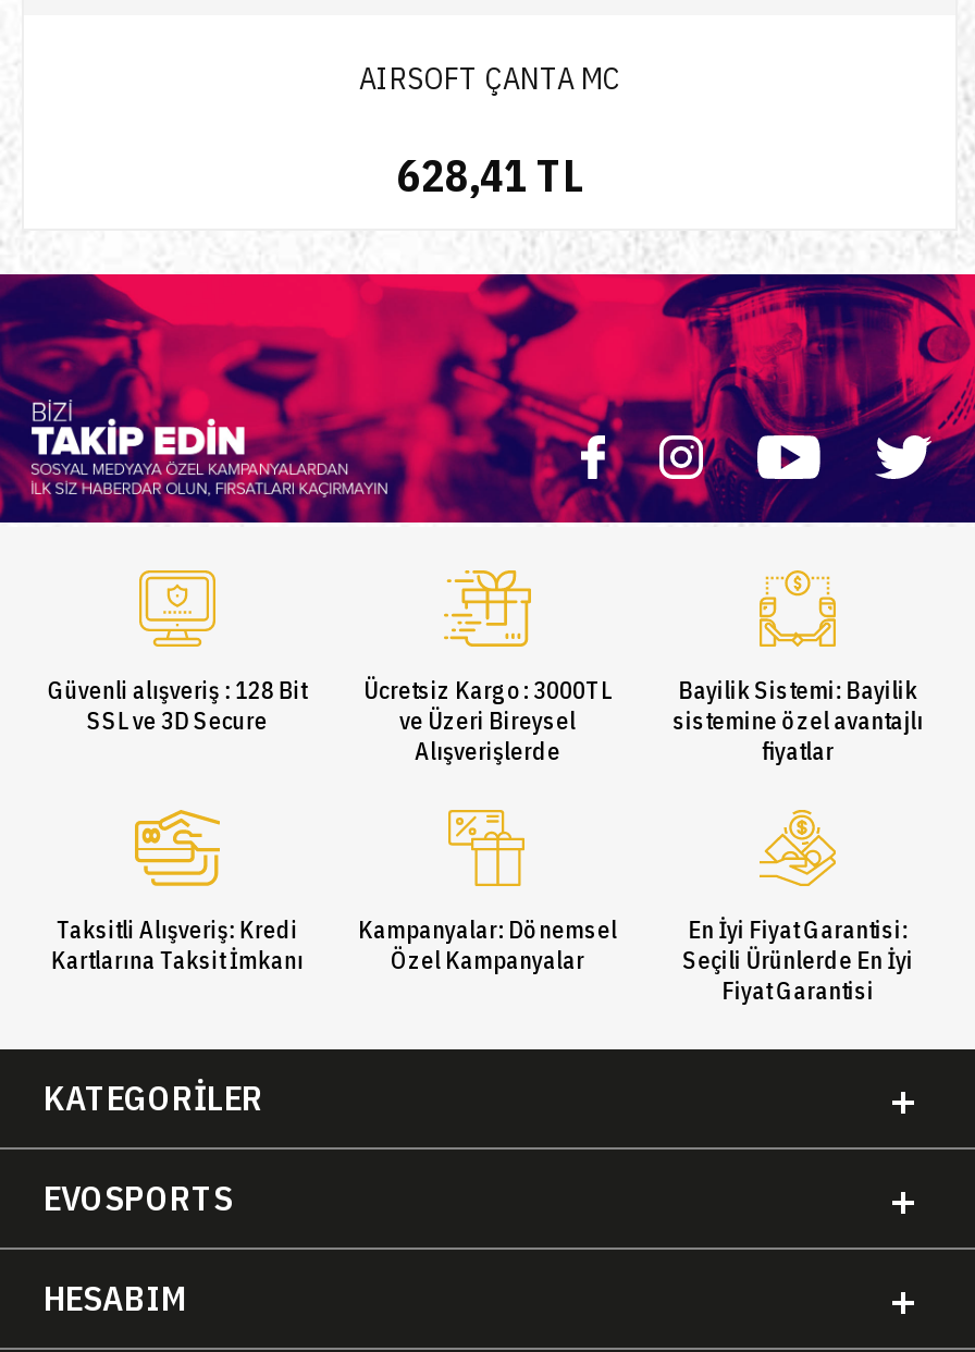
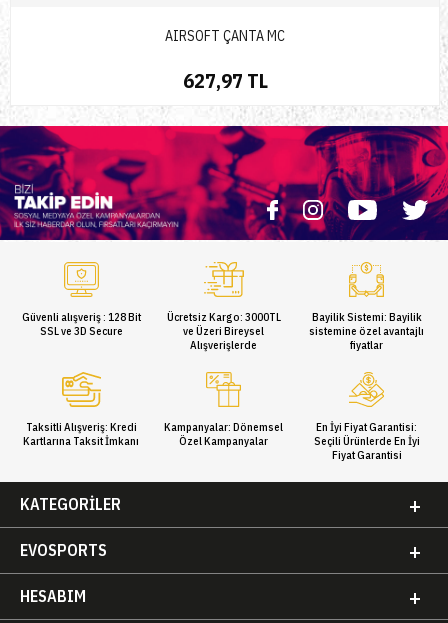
[397,145,582,204] 628,41 TL -> [182,66,267,93] 627,97 TL

